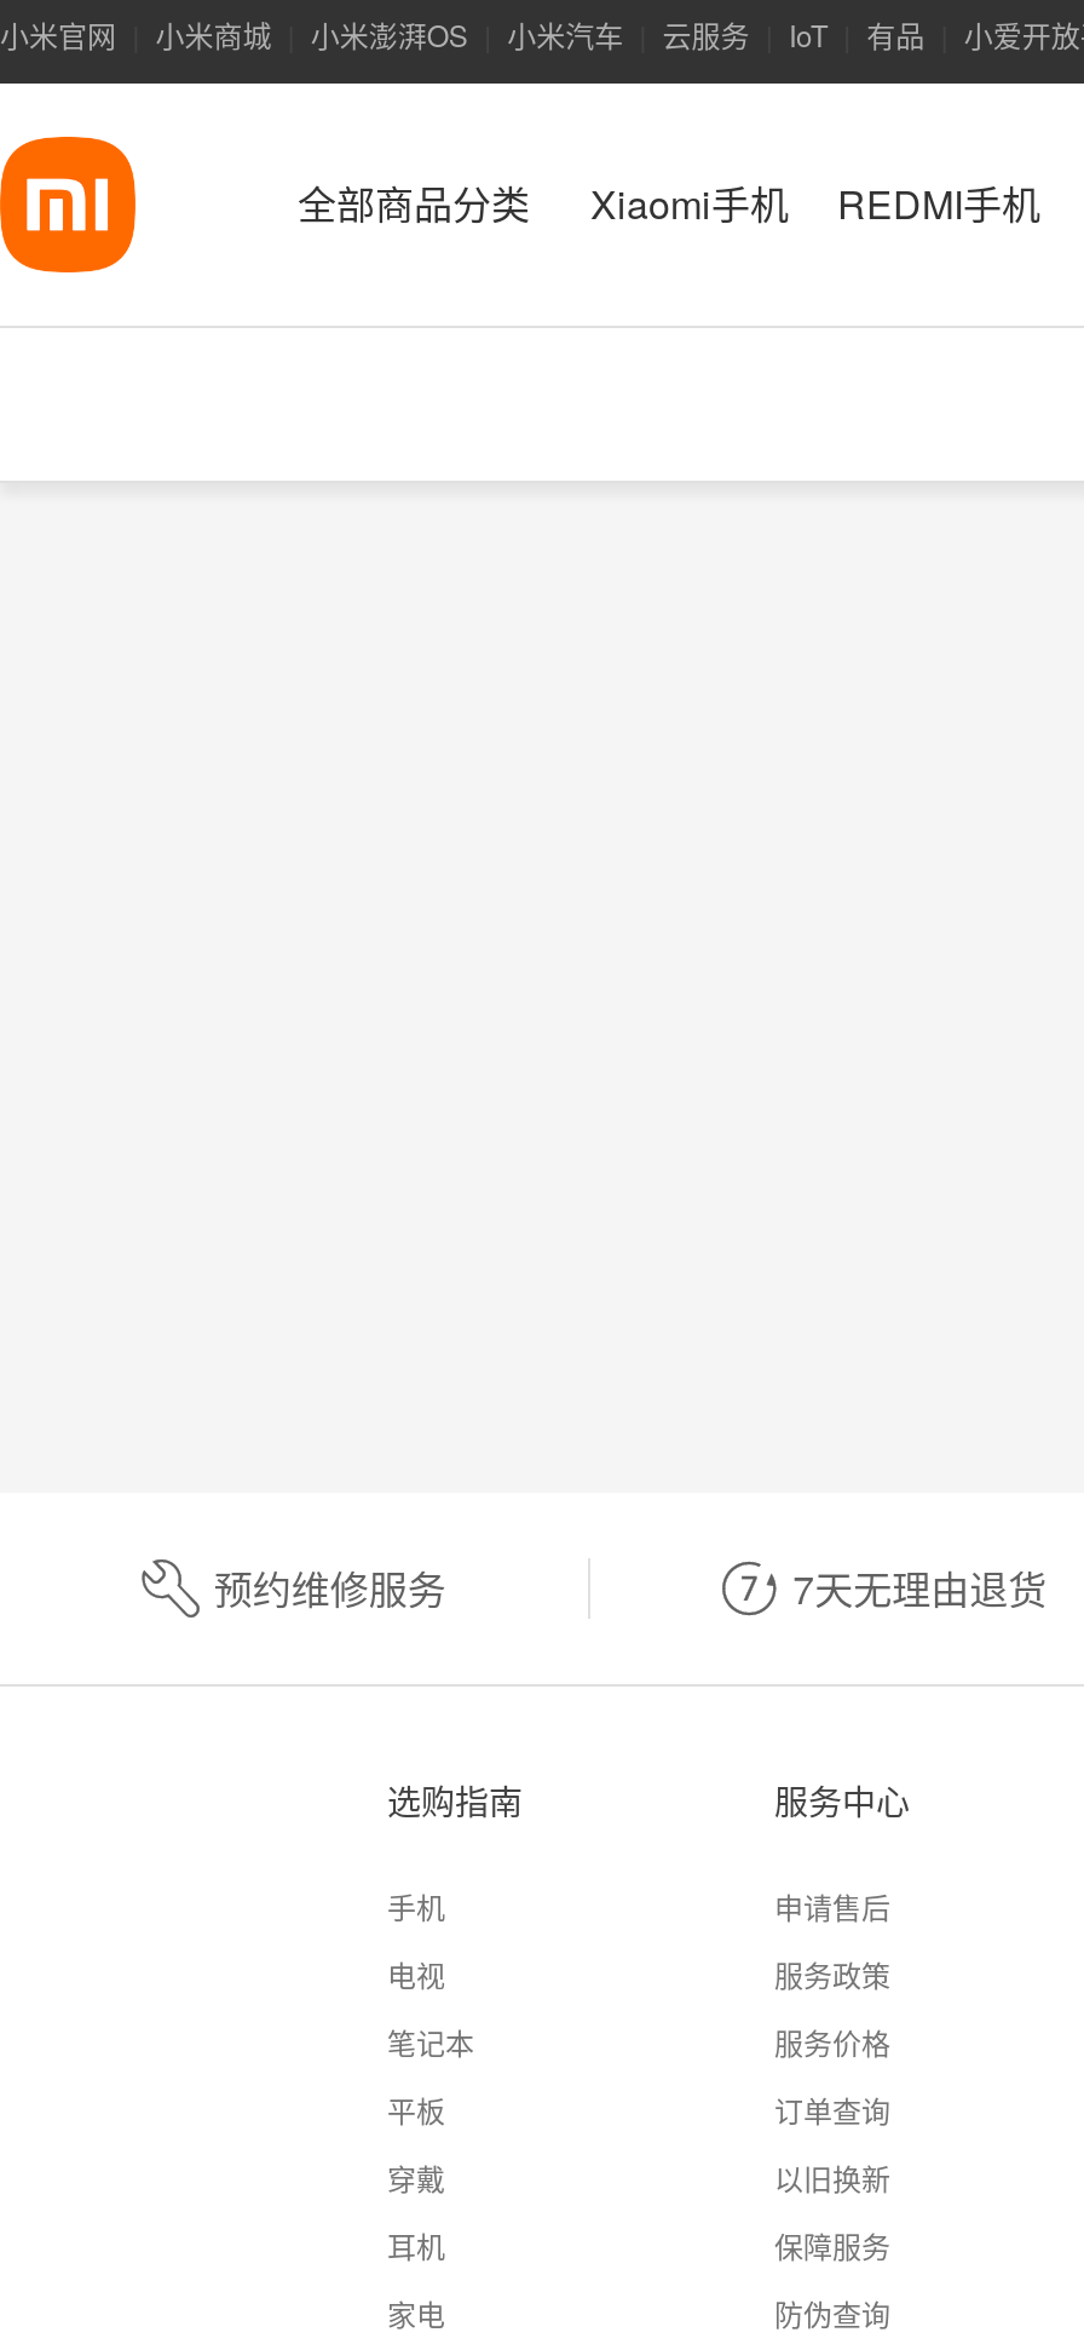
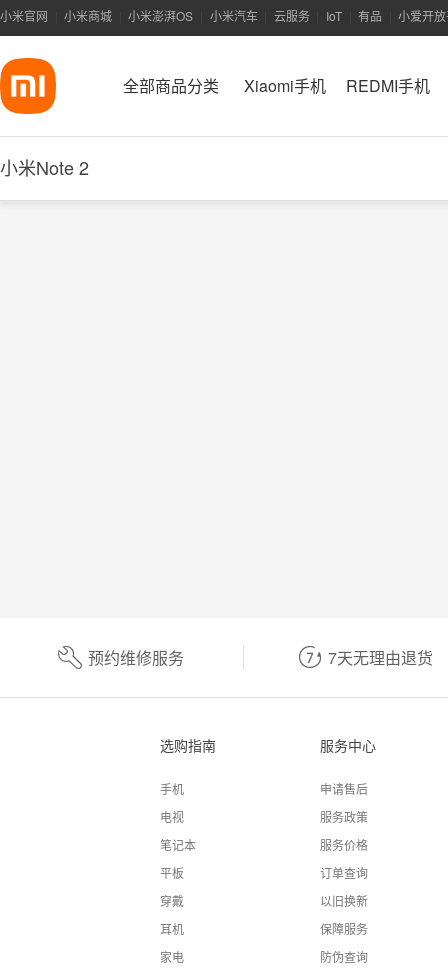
none -> [0,154,89,180] 小米Note 2

